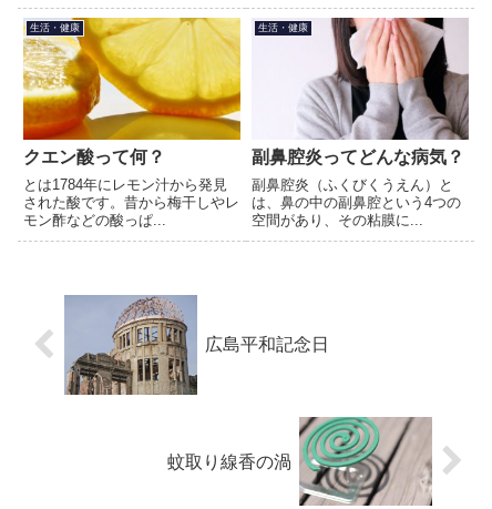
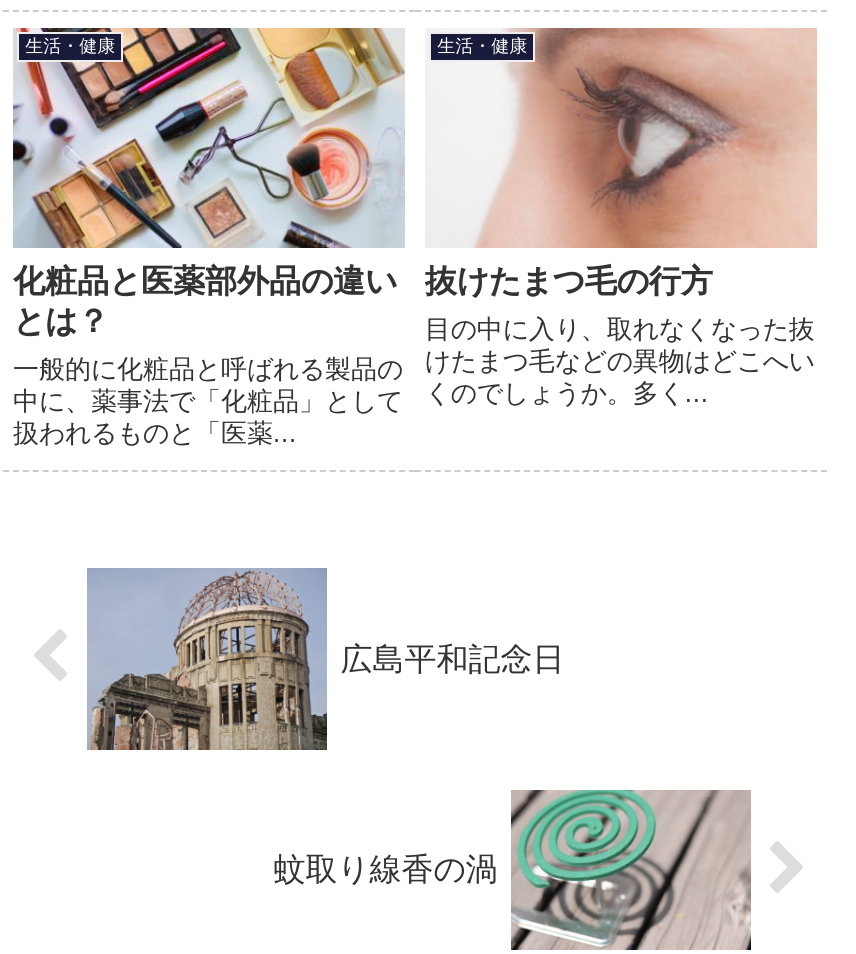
[22,17,242,166] [image] | クエン酸って何？ -> [11,25,405,338] [image] | 化粧品と医薬部外品の違い | とは？
[251,17,470,166] [image] | 副鼻腔炎ってどんな病気？ -> [425,27,817,298] [image] | 抜けたまつ毛の行方
[23,176,239,228] とは1784年にレモン汁から発見 | された酸です。昔から梅干しやレ | モン酢などの酸っぱ... -> [13,355,403,449] 一般的に化粧品と呼ばれる製品の | 中に、薬事法で「化粧品」として | 扱われるものと「医薬...
[251,176,461,228] 副鼻腔炎（ふくびくうえん）と | は、鼻の中の副鼻腔という4つの | 空間があり、その粘膜に... -> [425,315,815,409] 目の中に入り、取れなくなった抜 | けたまつ毛などの異物はどこへい | くのでしょうか。多く...

